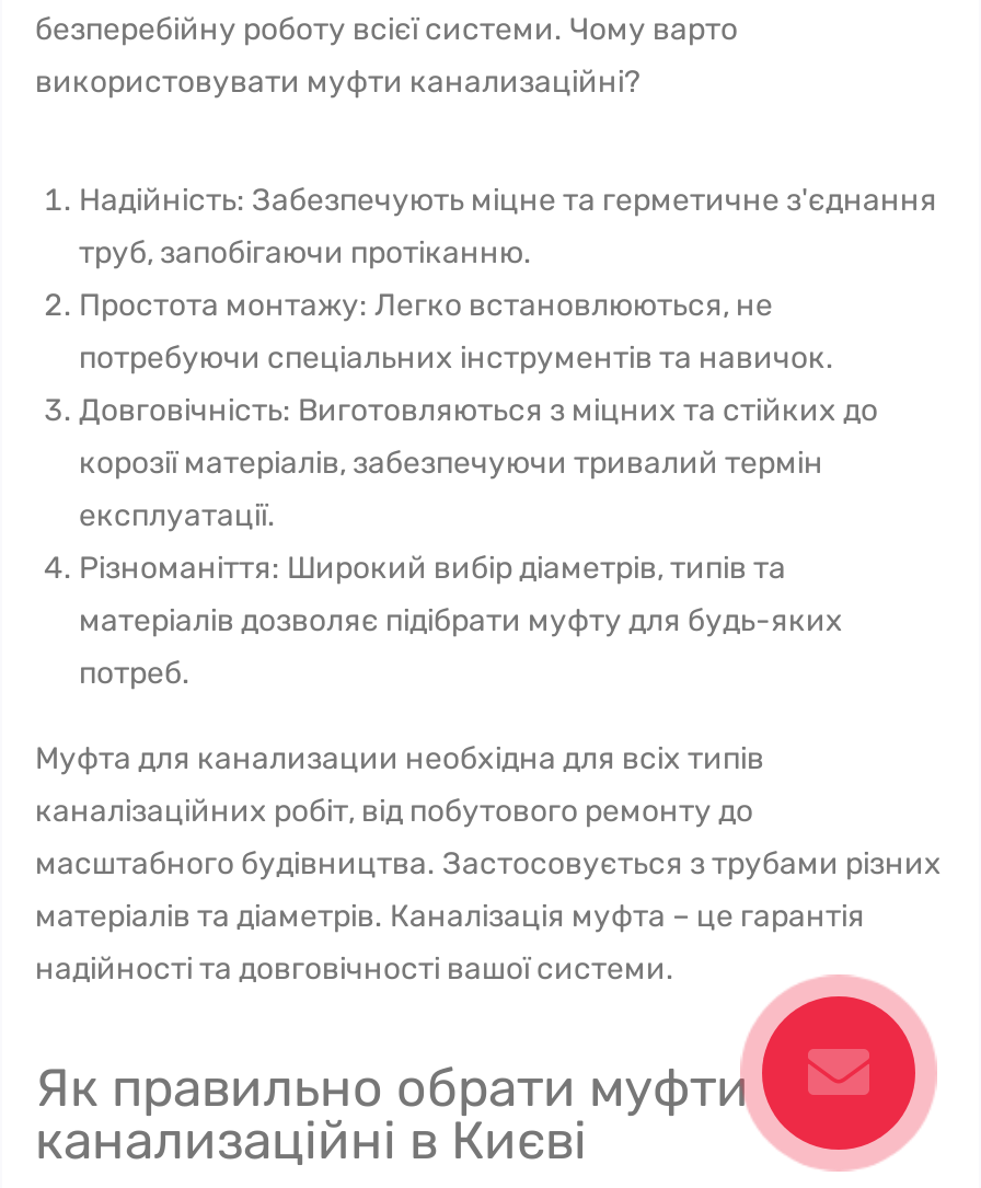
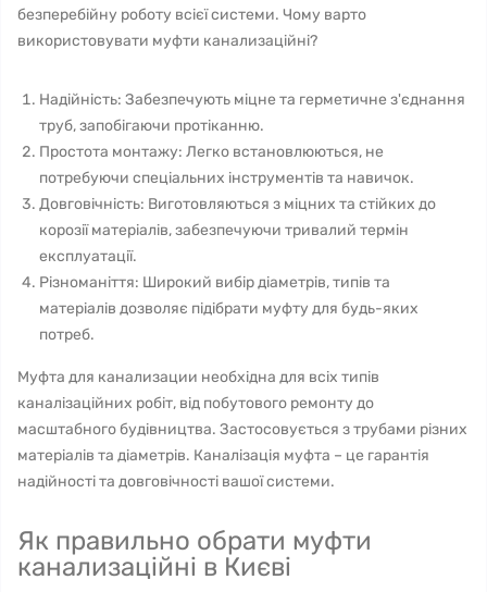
[742,974,937,1172] [image] -> none

